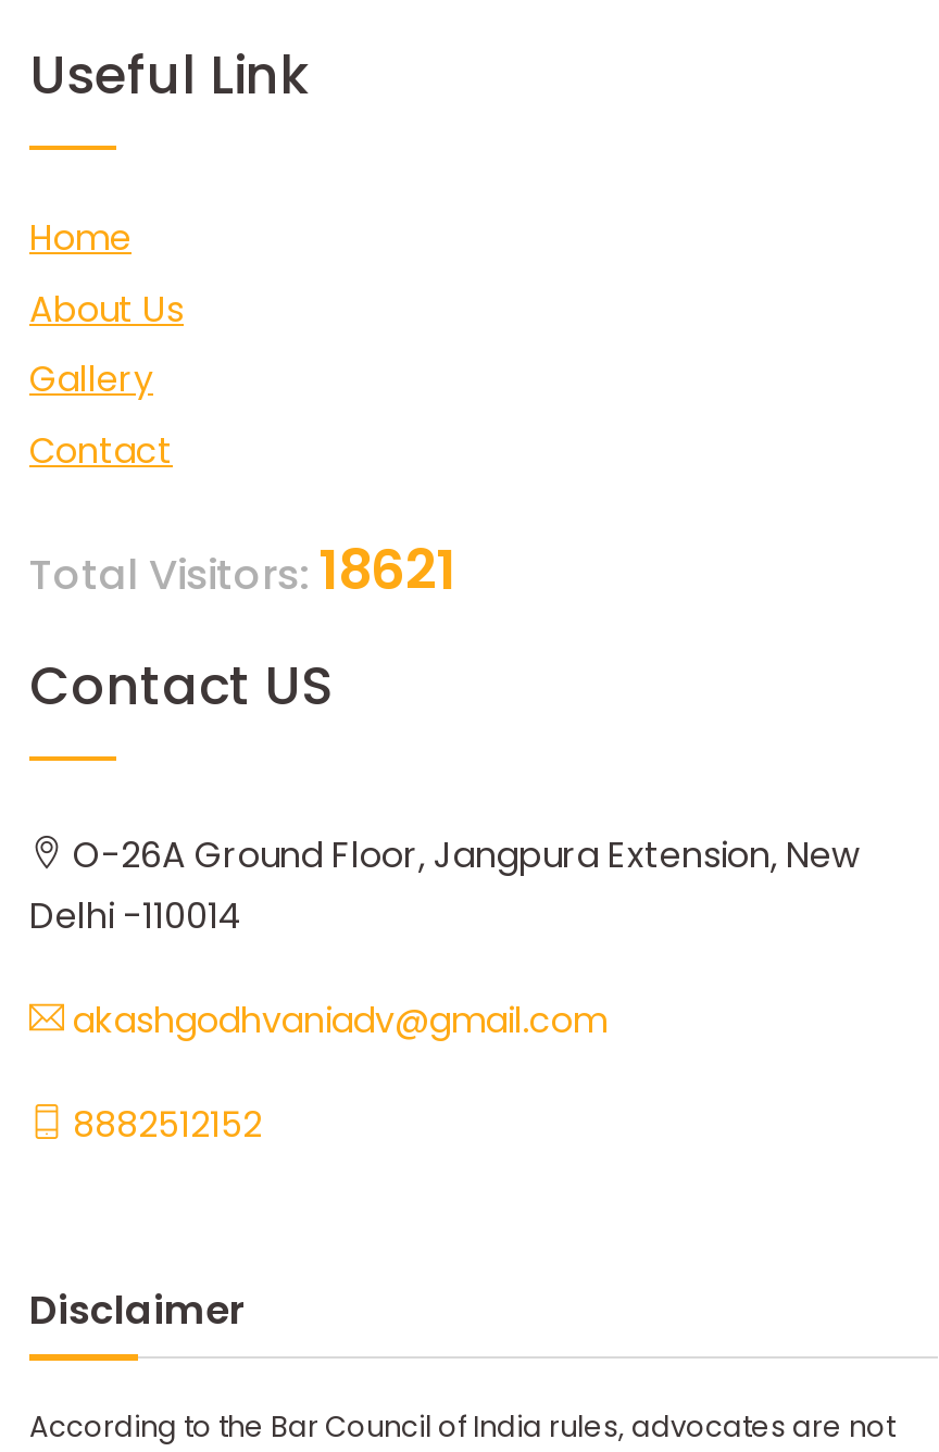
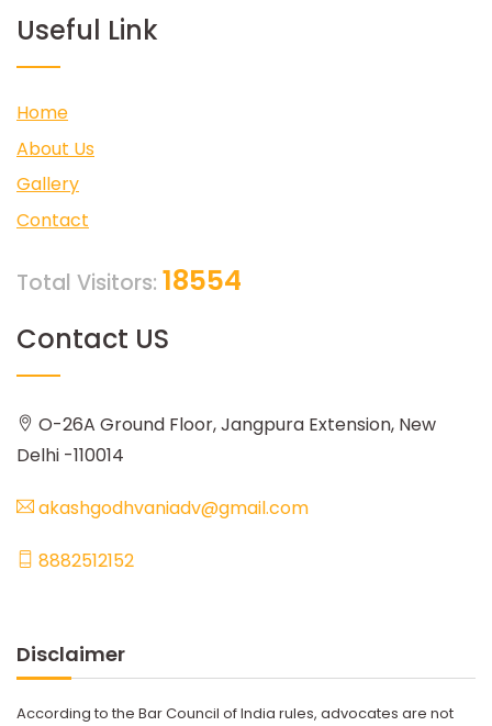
[29,532,455,608] Total Visitors: 18621 -> [16,261,242,300] Total Visitors: 18554

